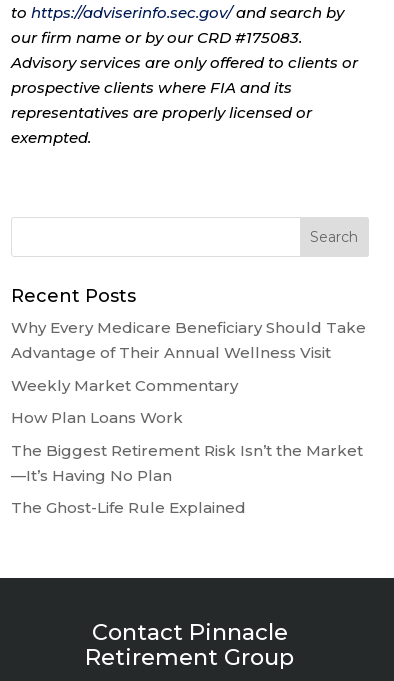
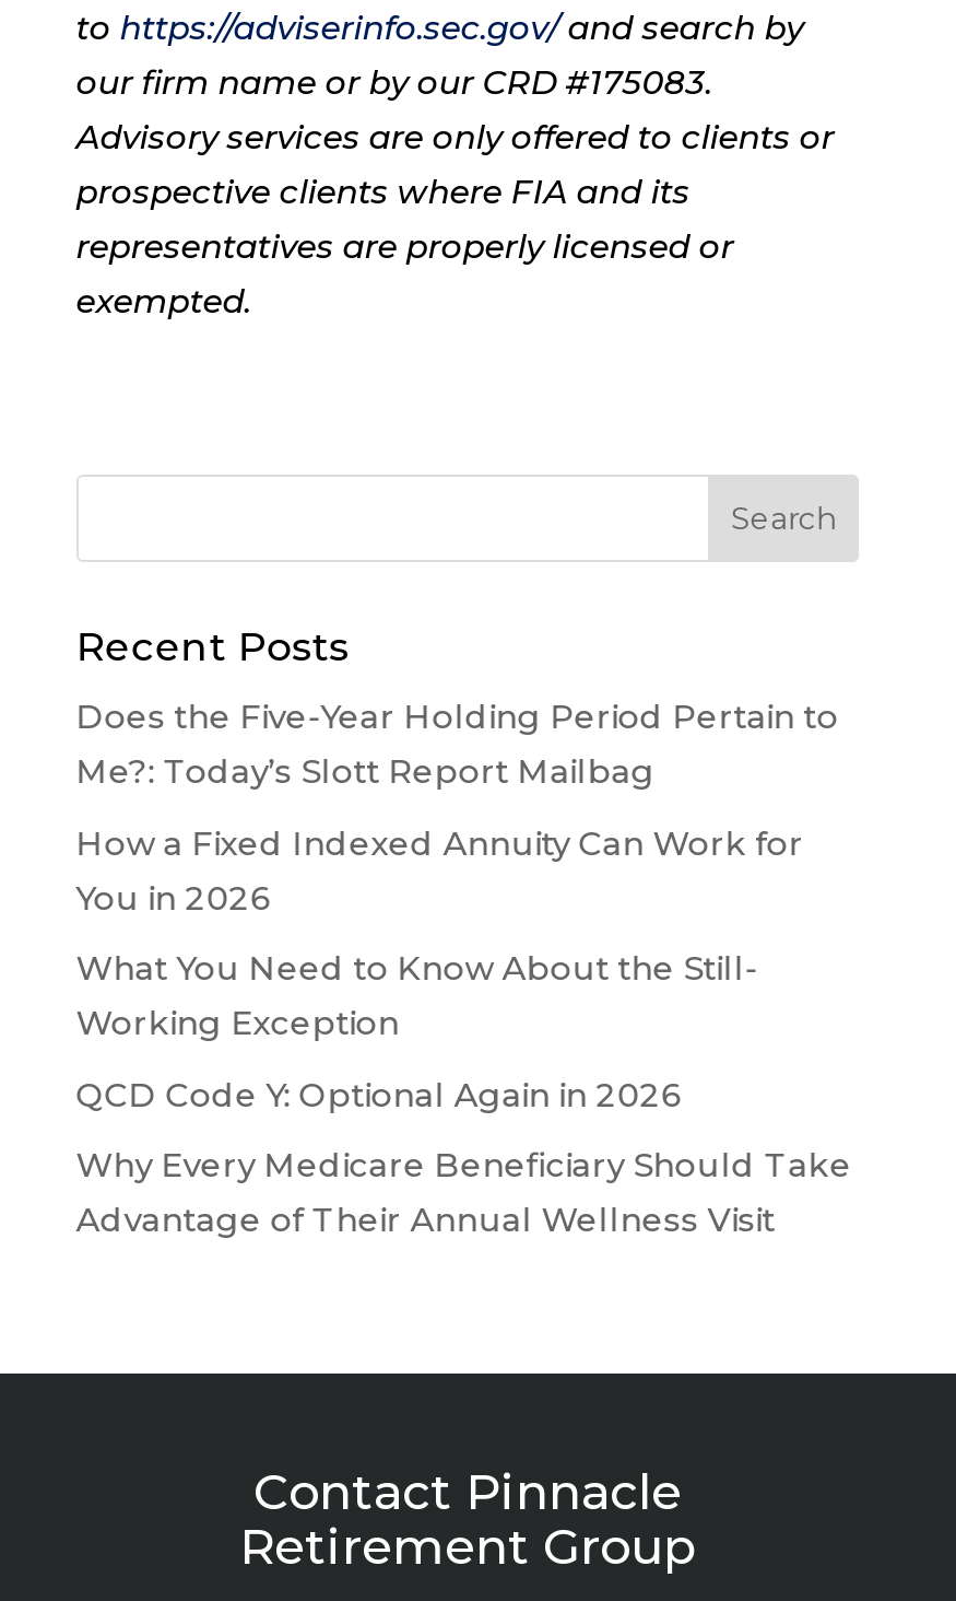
none -> [76,696,839,1115] Does the Five-Year Holding Period Pertain to | Me?: Today’s Slott Report Mailbag | How a Fixed Indexed Annuity Can Work for | You in 2026 | What You Need to Know About the Still- | Working Exception | QCD Code Y: Optional Again in 2026
moved [11,318,366,362] -> [76,1145,852,1241]: Why Every Medicare Beneficiary Should Take | Advantage of Their Annual Wellness Visit
[11,376,363,517] Weekly Market Commentary | How Plan Loans Work | The Biggest Retirement Risk Isn’t the Market | —It’s Having No Plan | The Ghost-Life Rule Explained -> none

